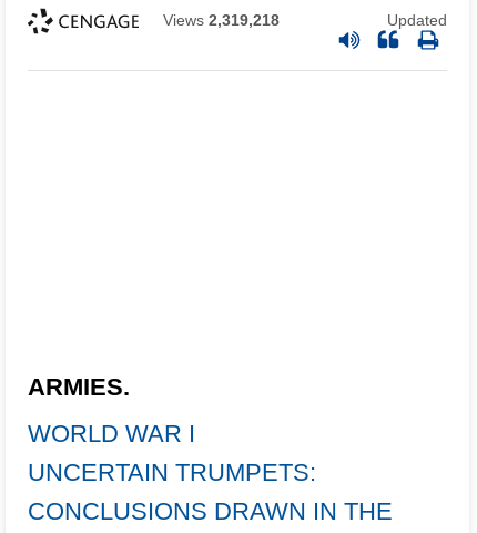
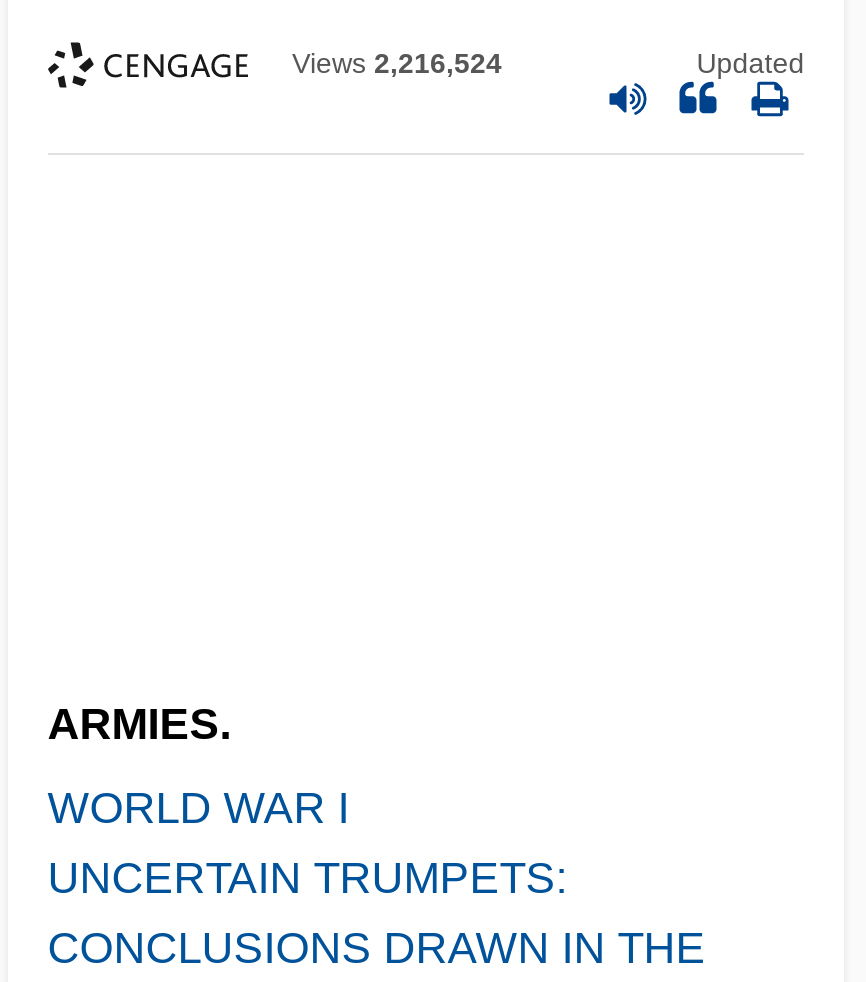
[163,12,280,29] Views 2,319,218 -> [292,48,502,80] Views 2,216,524

